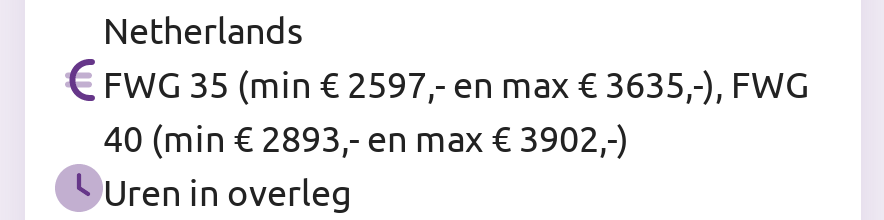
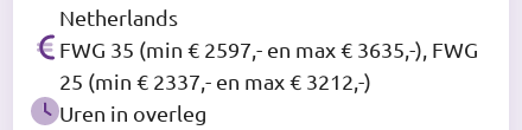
[103,116,629,158] 40 (min € 2893,- en max € 3902,-) -> [59,69,371,93] 25 (min € 2337,- en max € 3212,-)

